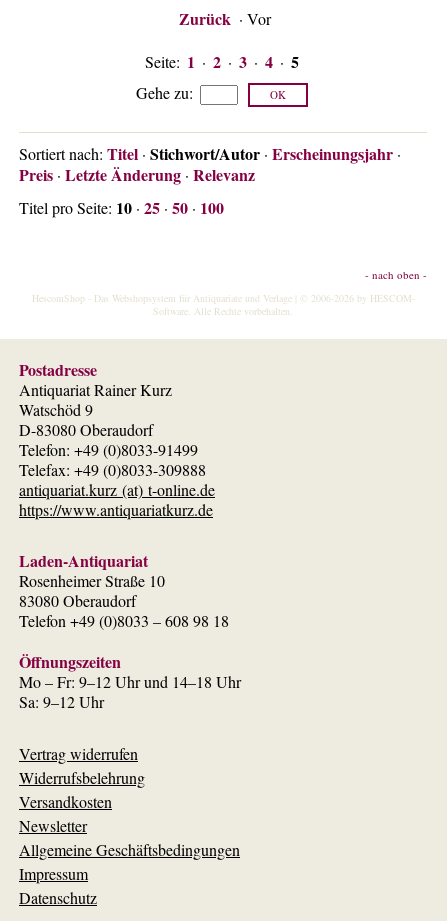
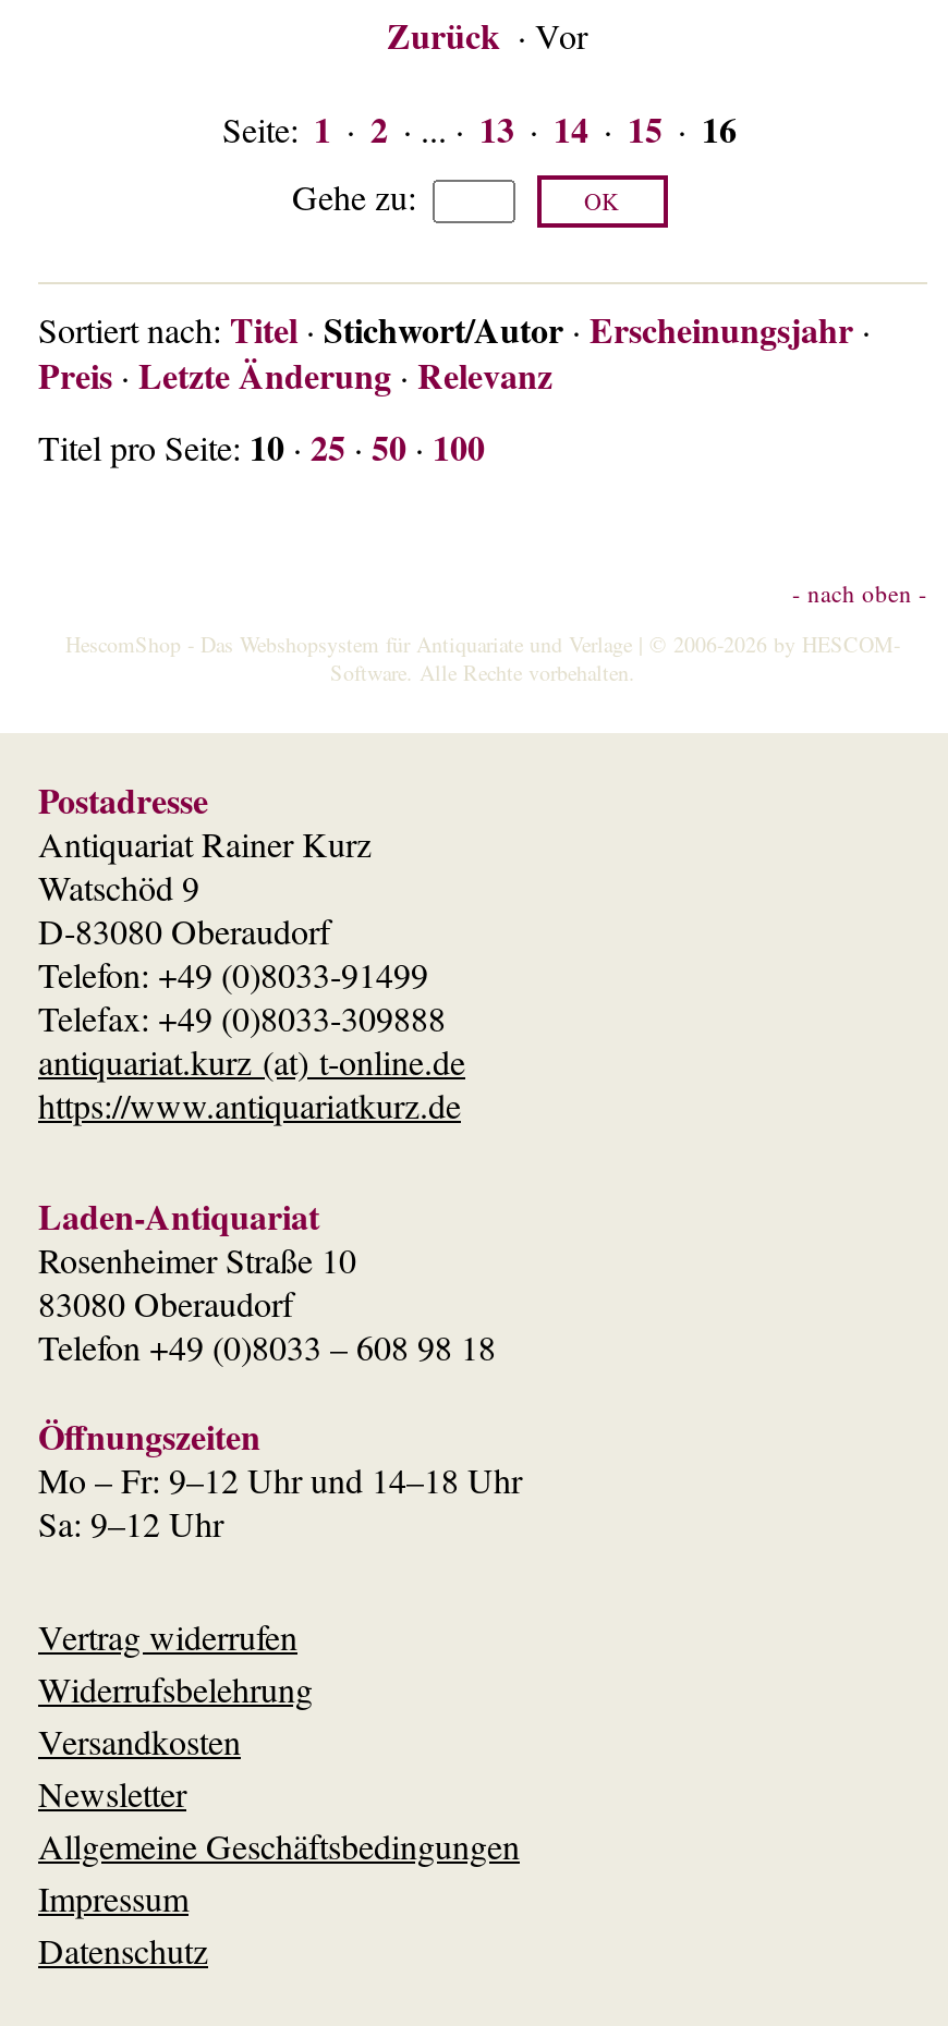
[144,50,298,73] Seite: 1 · 2 · 3 · 4 · 5 -> [222,103,737,154] Seite: 1 · 2 · ... · 13 · 14 · 15 · 16

